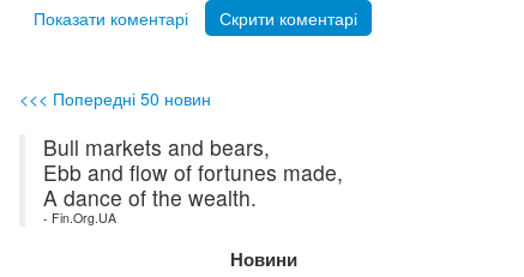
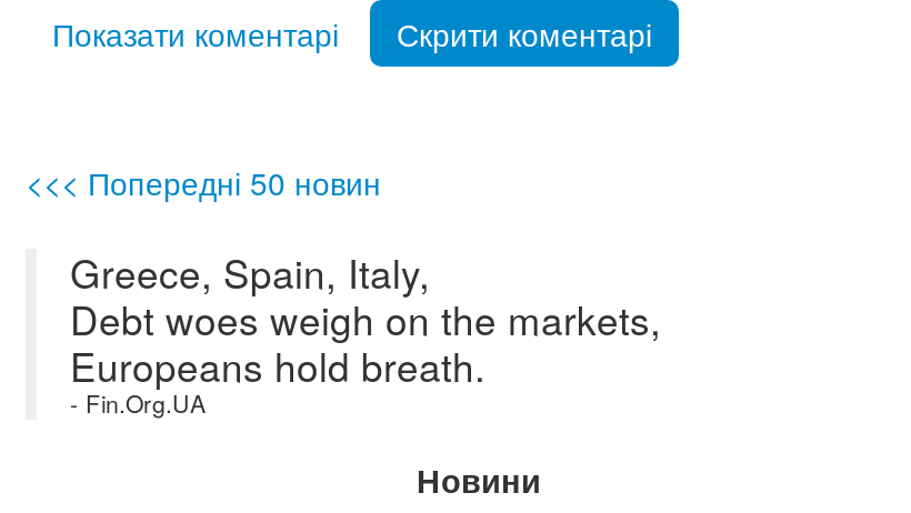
[43,132,343,212] Bull markets and bears, | Ebb and flow of fortunes made, | A dance of the wealth. -> [70,244,661,393] Greece, Spain, Italy, | Debt woes weigh on the markets, | Europeans hold breath.

